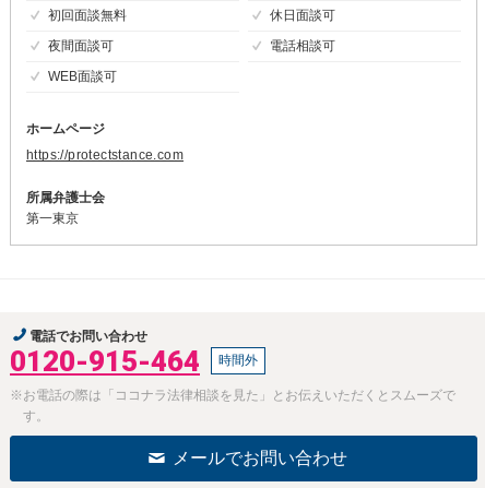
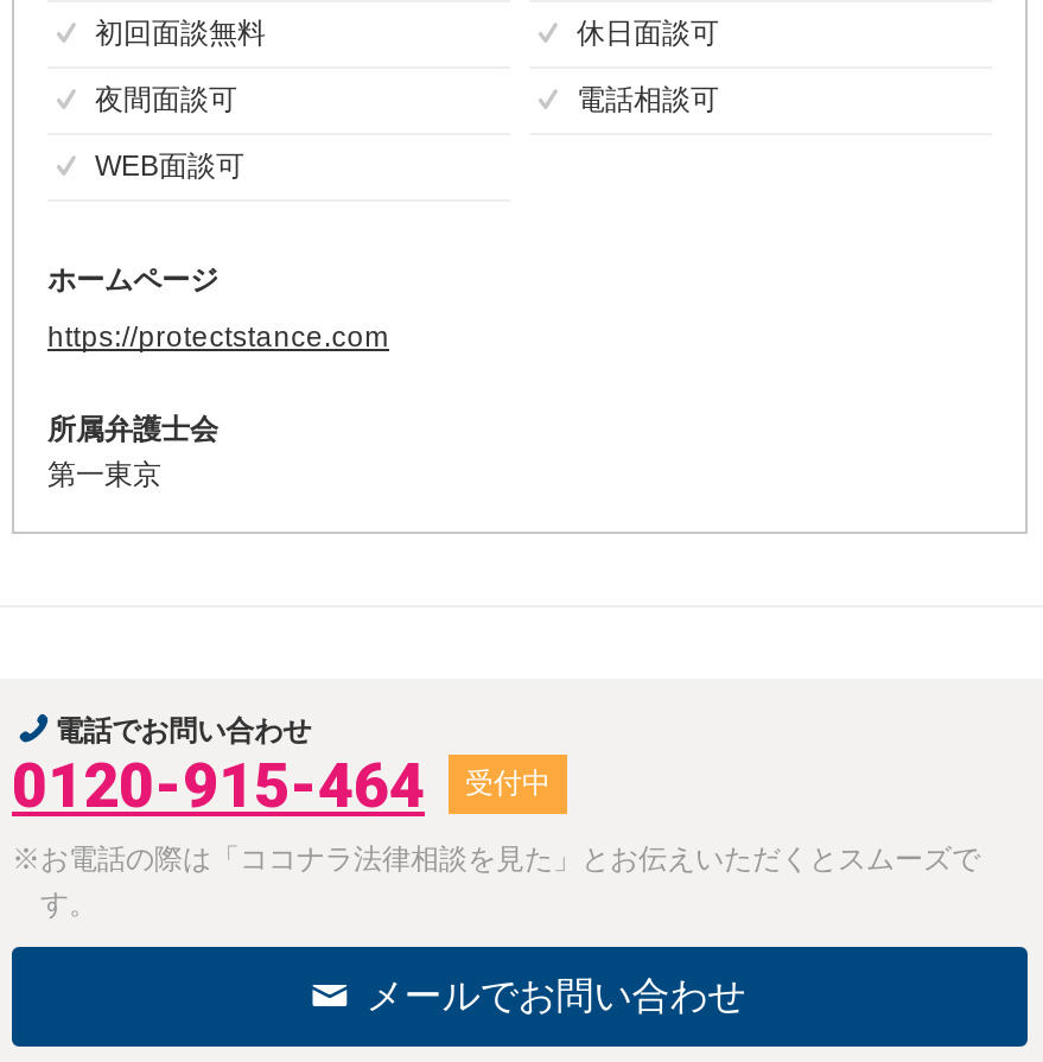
[218,353,258,368] 時間外 -> [465,767,551,800] 受付中

